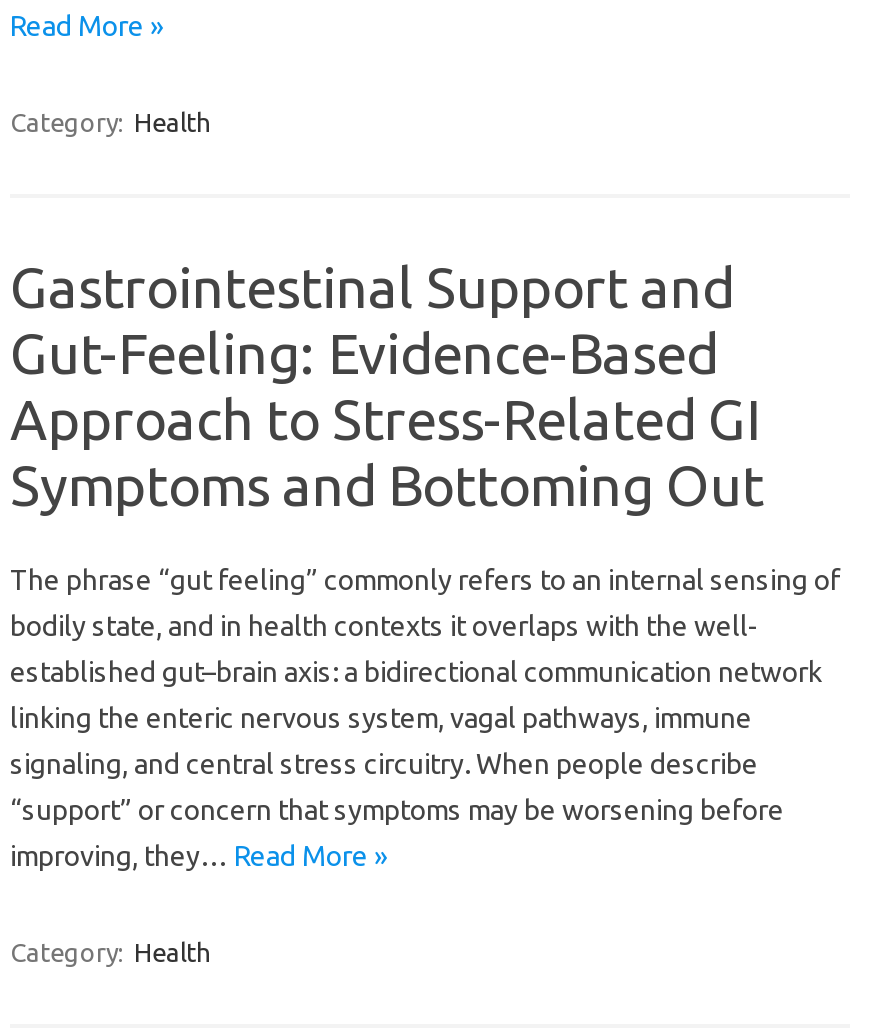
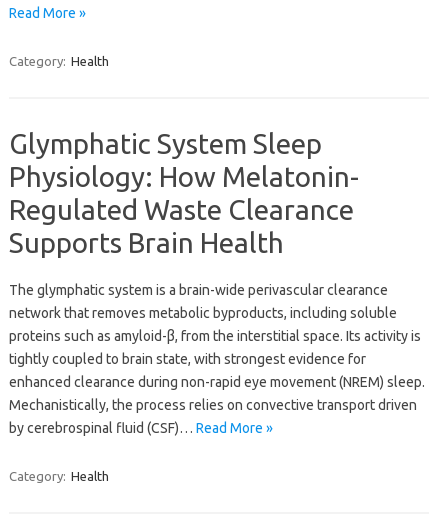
[10,256,764,516] Gastrointestinal Support and | Gut-Feeling: Evidence-Based | Approach to Stress-Related GI | Symptoms and Bottoming Out -> [9,128,359,258] Glymphatic System Sleep | Physiology: How Melatonin- | Regulated Waste Clearance | Supports Brain Health
[10,564,840,872] The phrase “gut feeling” commonly refers to an internal sensing of | bodily state, and in health contexts it overlaps with the well- | established gut–brain axis: a bidirectional communication network | linking the enteric nervous system, vagal pathways, immune | signaling, and central stress circuitry. When people describe | “support” or concern that symptoms may be worsening before | improving, they… Read More » -> [9,282,425,436] The glymphatic system is a brain-wide perivascular clearance | network that removes metabolic byproducts, including soluble | proteins such as amyloid-β, from the interstitial space. Its activity is | tightly coupled to brain state, with strongest evidence for | enhanced clearance during non-rapid eye movement (NREM) sleep. | Mechanistically, the process relies on convective transport driven | by cerebrospinal fluid (CSF)… Read More »

